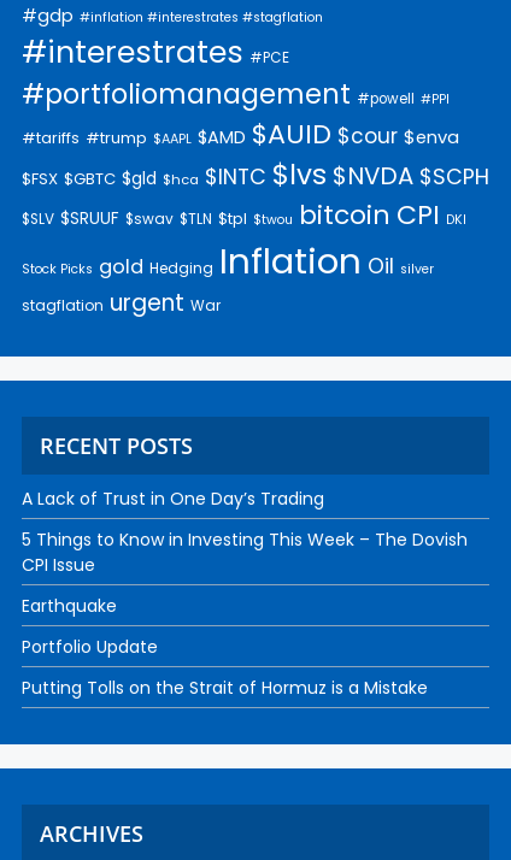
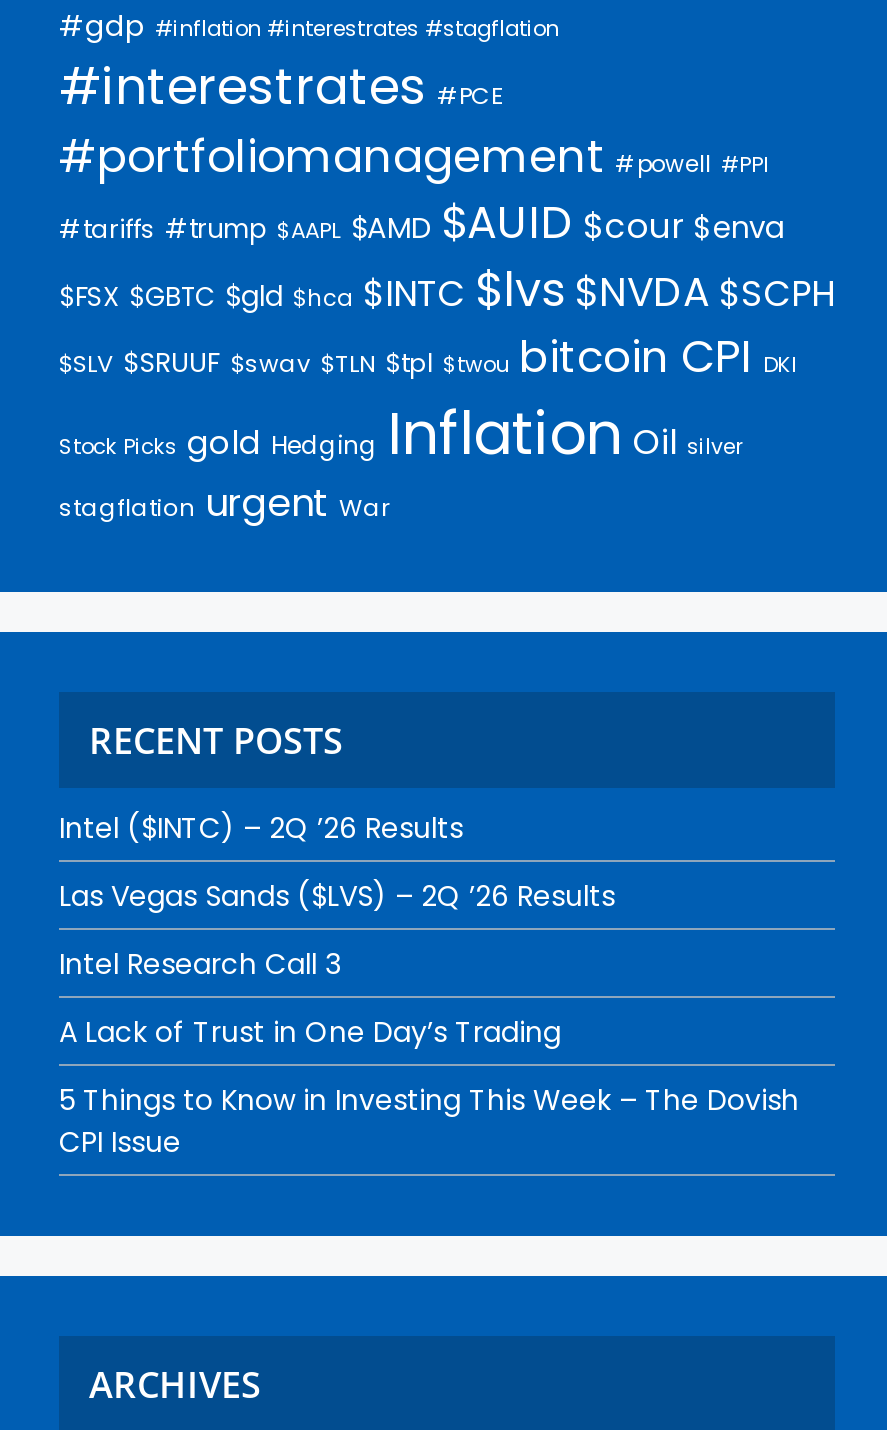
none -> [59,807,615,983] Intel ($INTC) – 2Q ’26 Results | Las Vegas Sands ($LVS) – 2Q ’26 Results | Intel Research Call 3
moved [22,486,468,576] -> [59,1011,799,1161]: A Lack of Trust in One Day’s Trading | 5 Things to Know in Investing This Week – The Dovish | CPI Issue
[22,593,428,699] Earthquake | Portfolio Update | Putting Tolls on the Strait of Hormuz is a Mistake -> none

